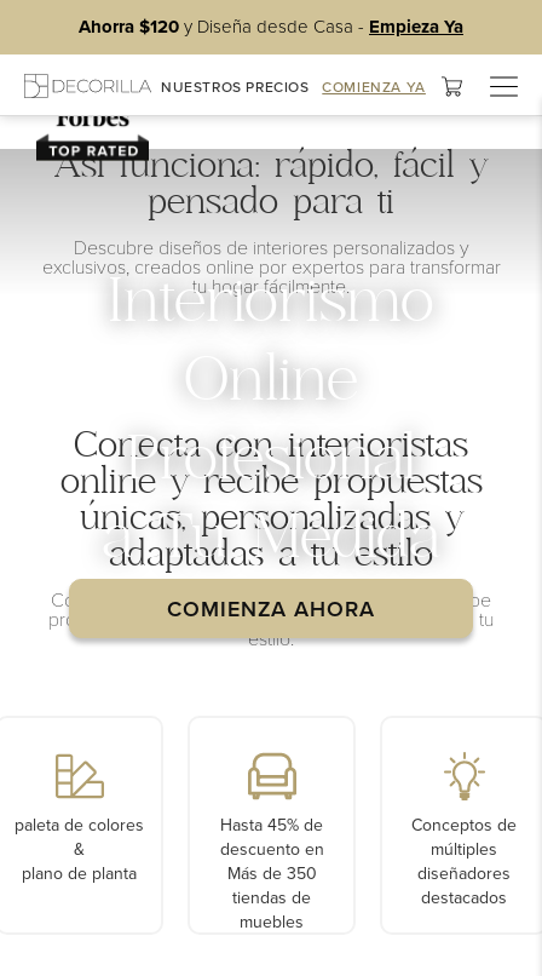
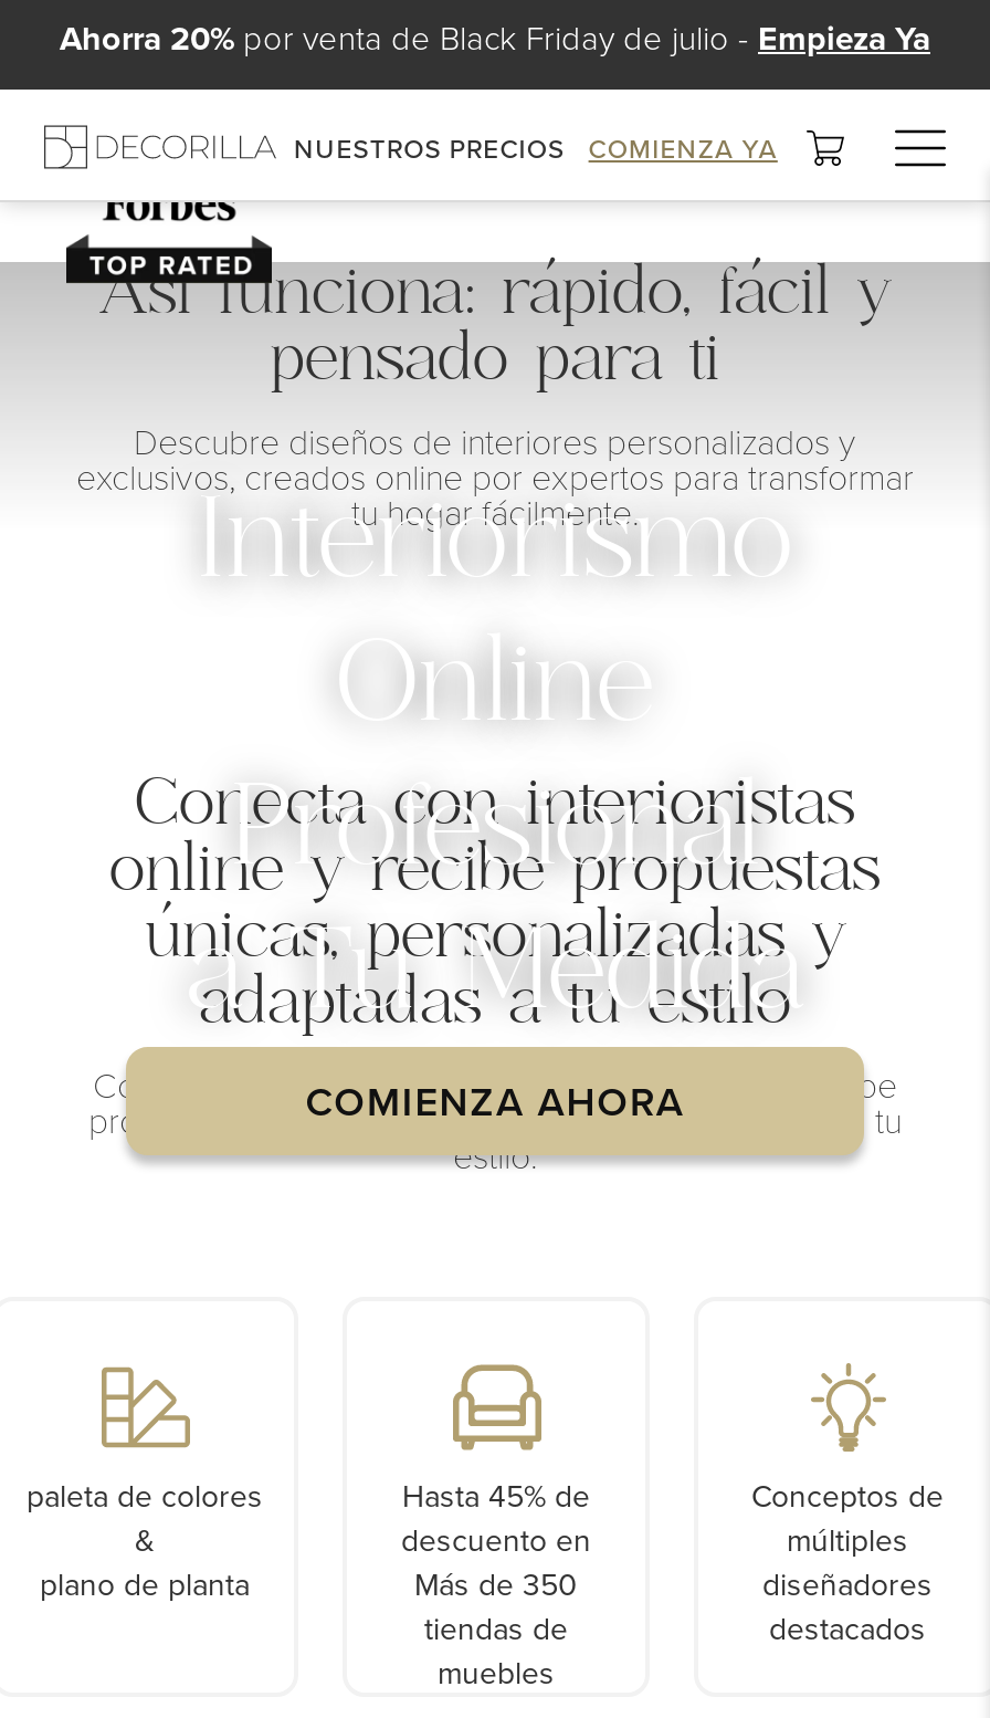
[79,13,463,39] Ahorra $120 y Diseña desde Casa - Empieza Ya -> [60,13,930,62] Ahorra 20% por venta de Black Friday de julio - Empieza Ya

